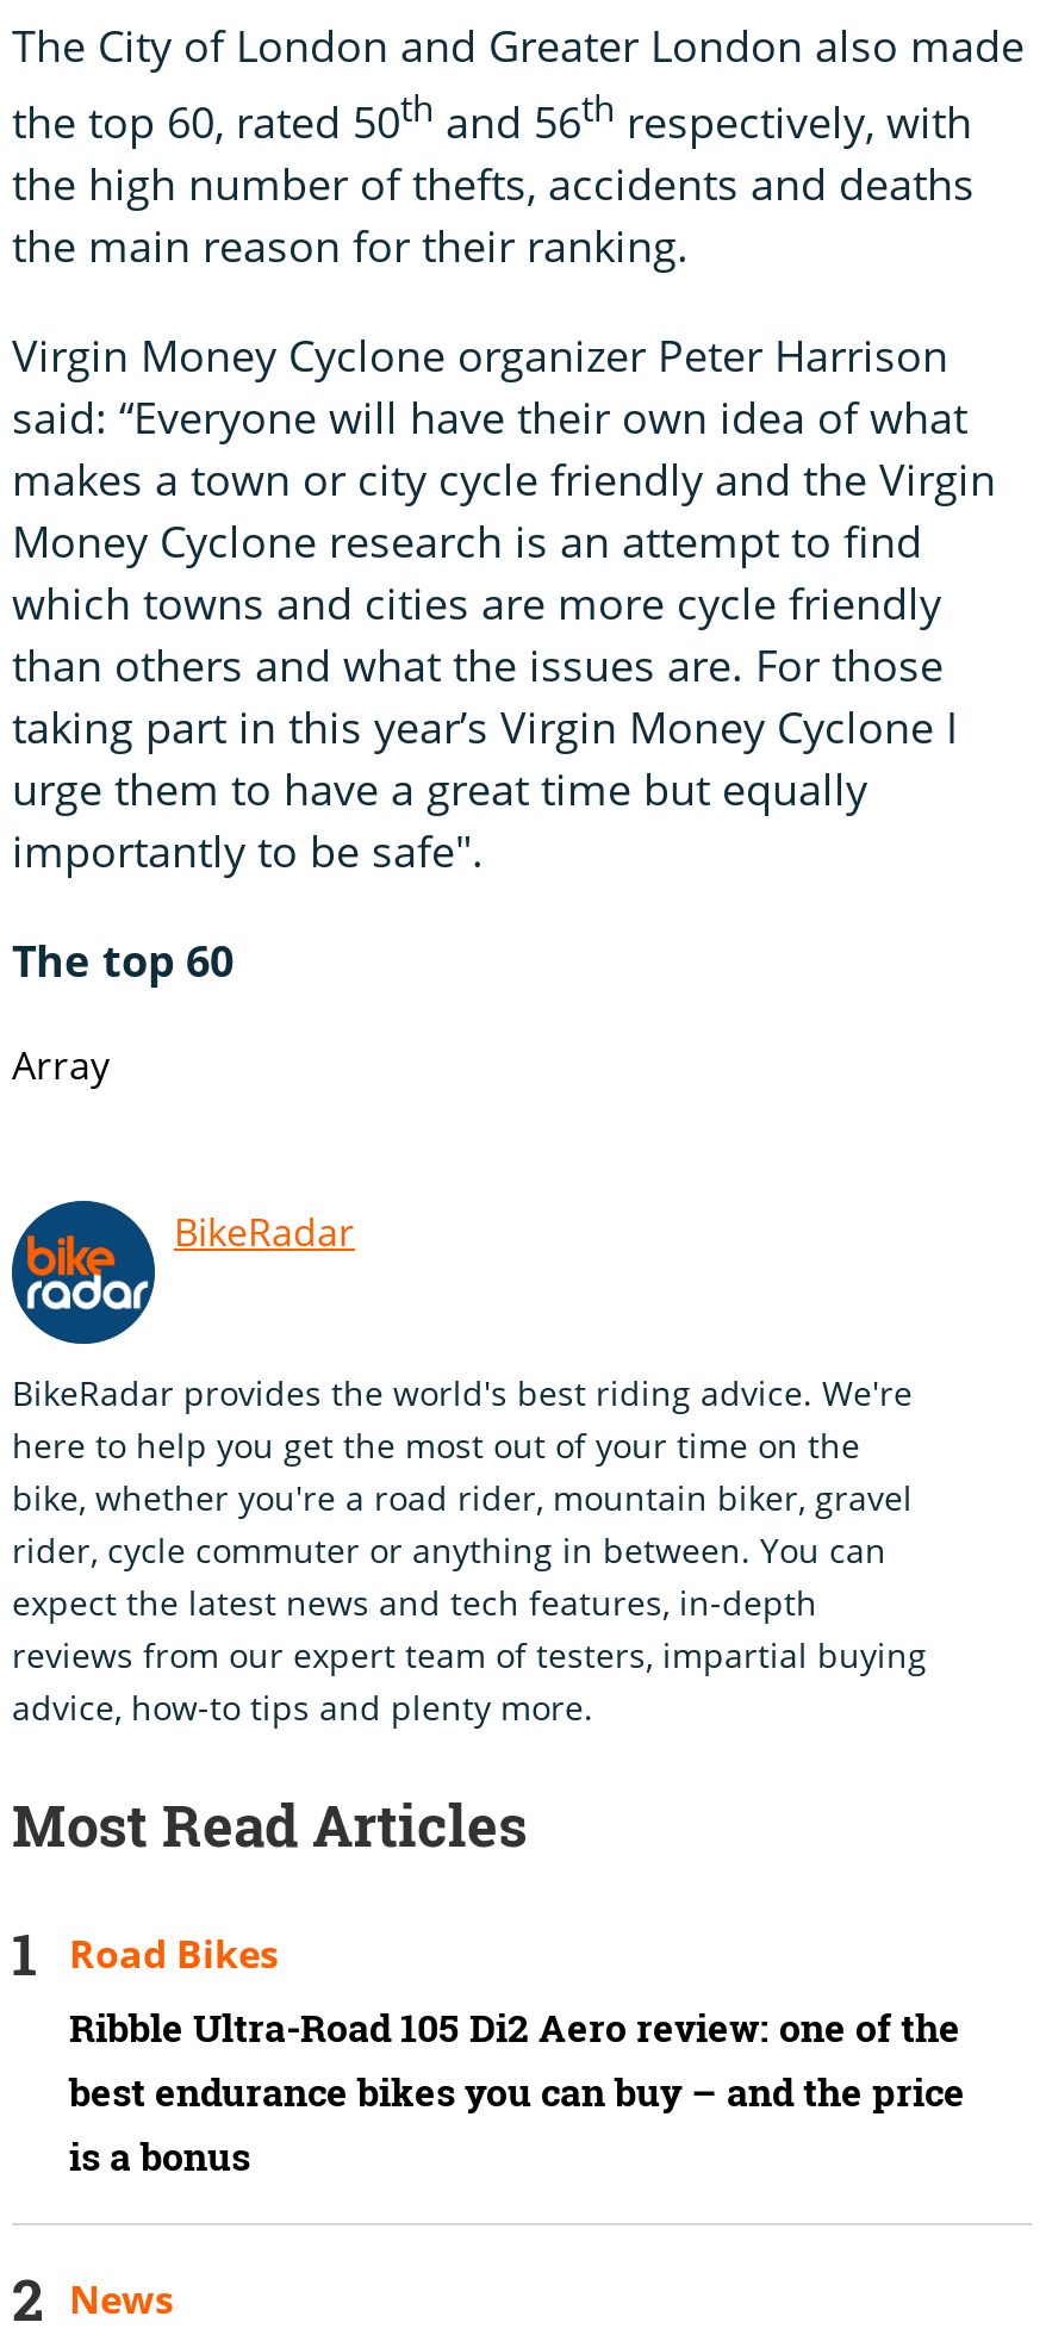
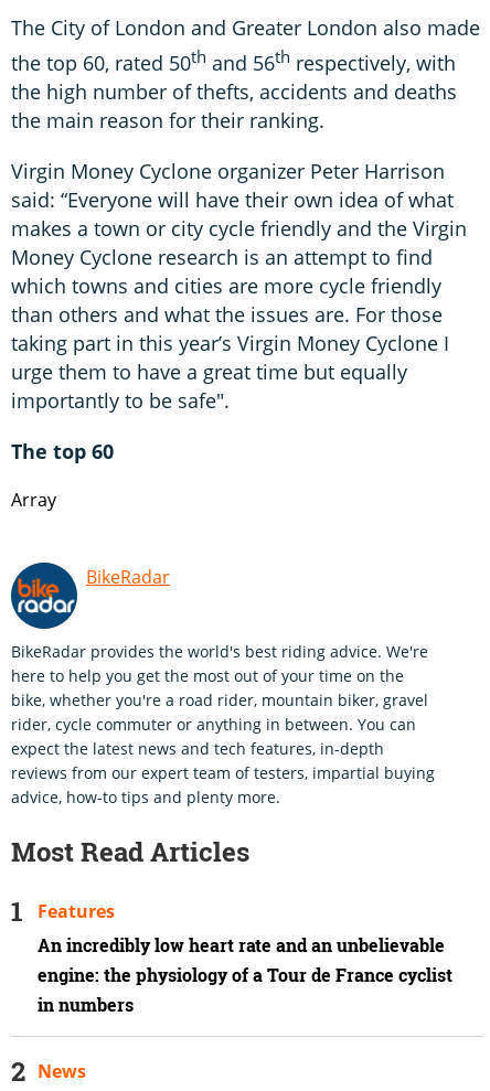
[69,1927,279,1980] Road Bikes -> [38,899,115,923] Features
[69,2001,965,2182] Ribble Ultra-Road 105 Di2 Aero review: one of the | best endurance bikes you can buy – and the price | is a bonus -> [38,933,452,1017] An incredibly low heart rate and an unbelievable | engine: the physiology of a Tour de France cyclist | in numbers

